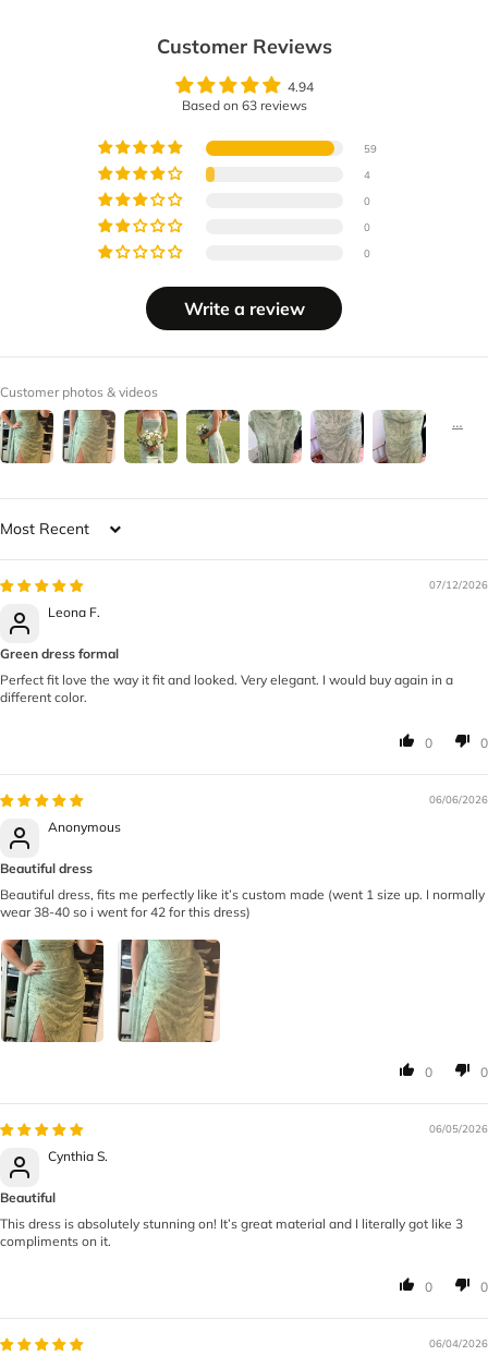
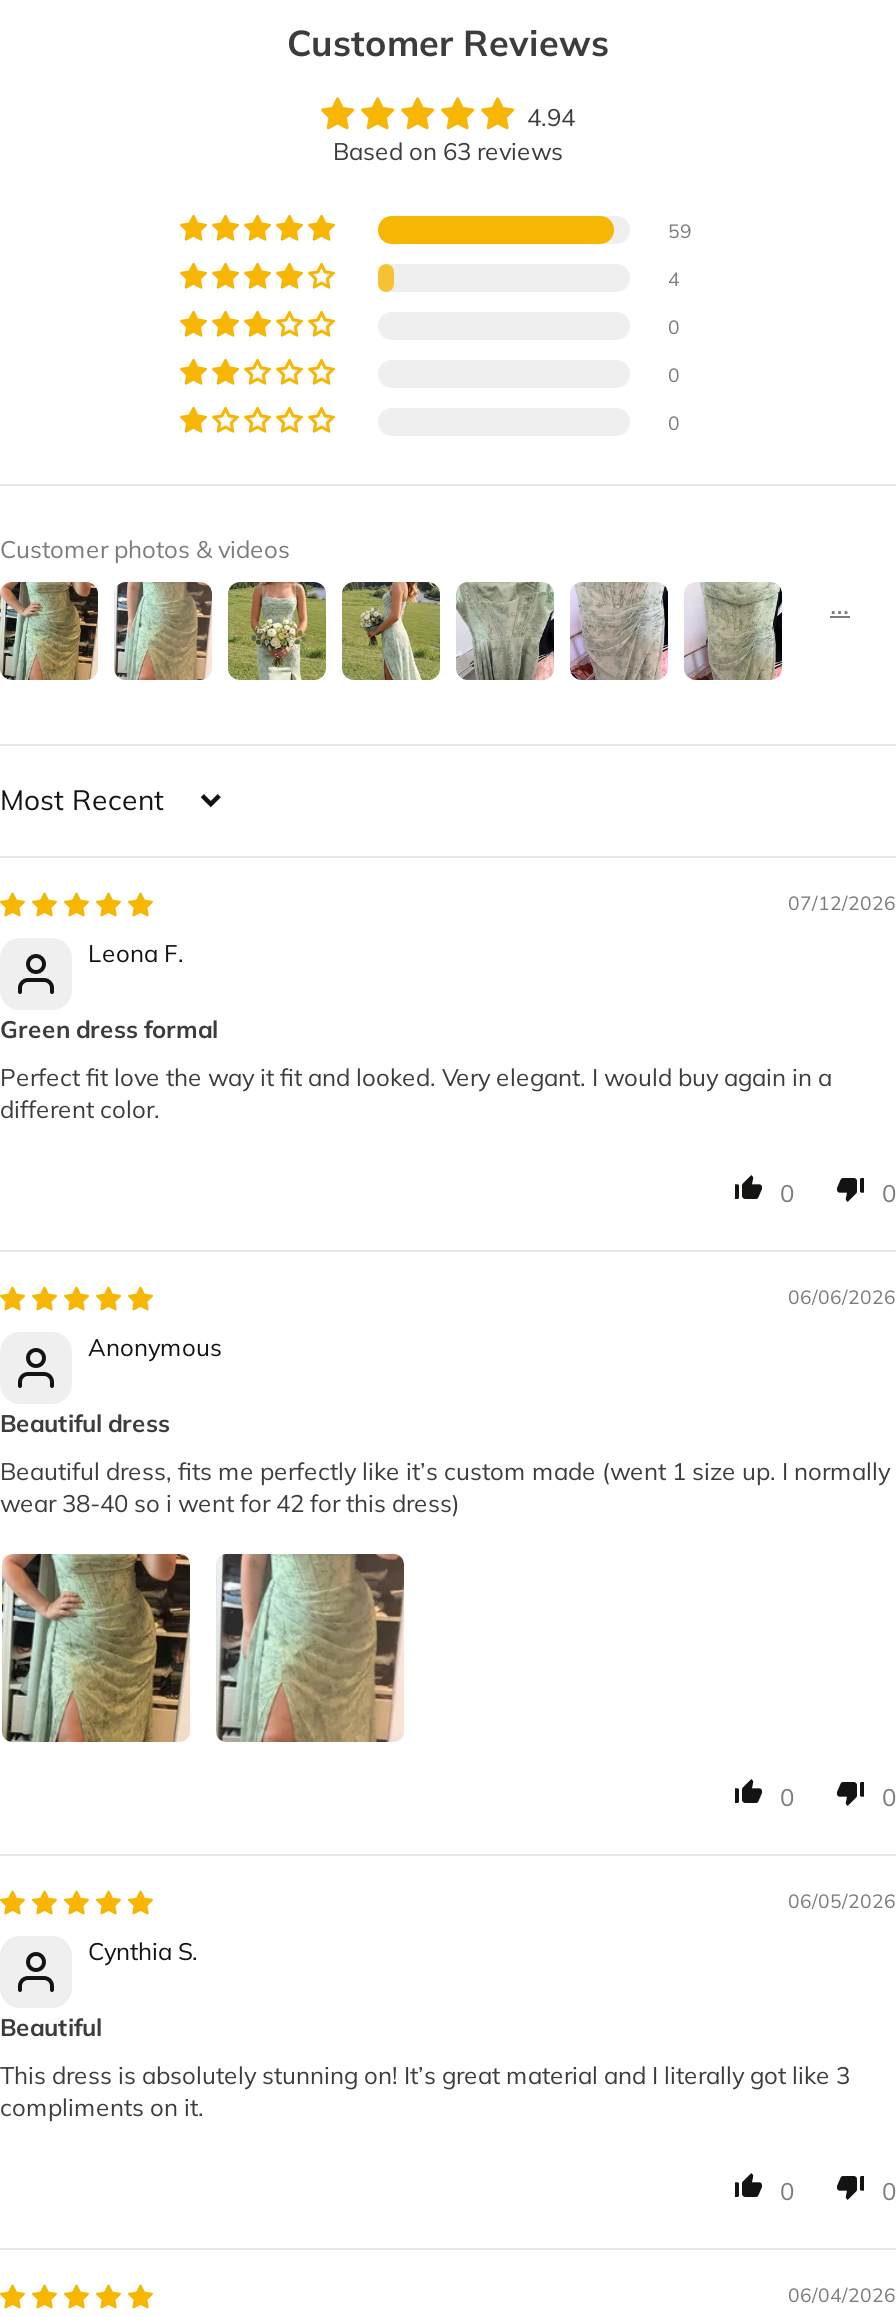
[184,297,304,319] Write a review -> none

